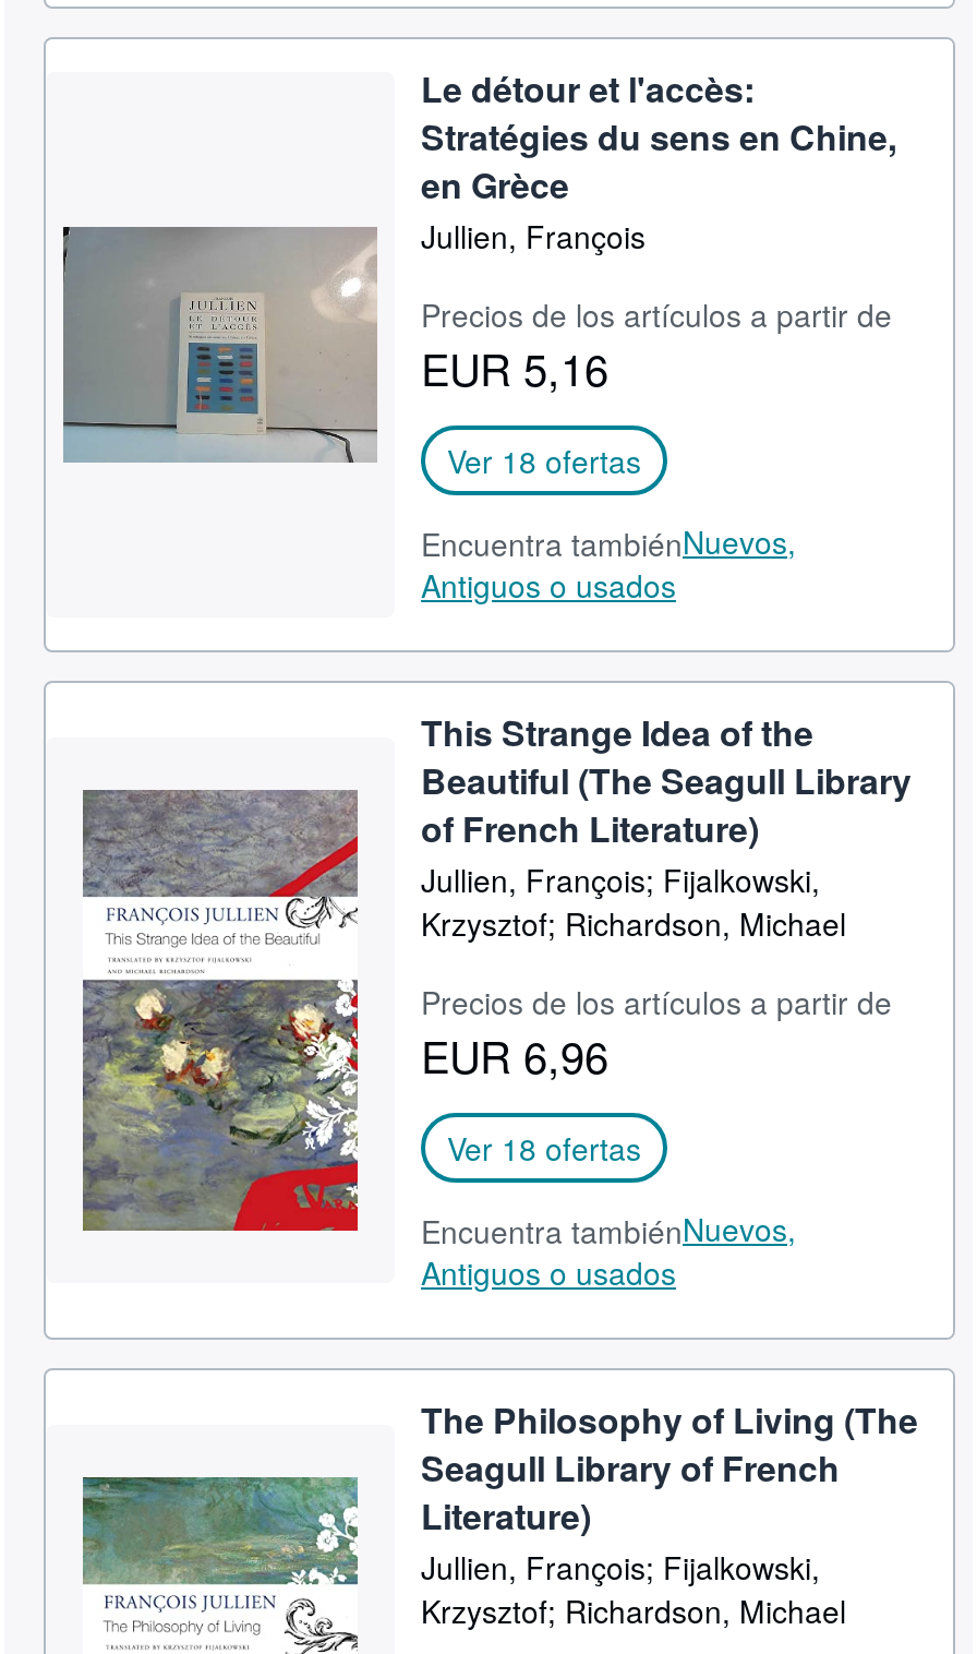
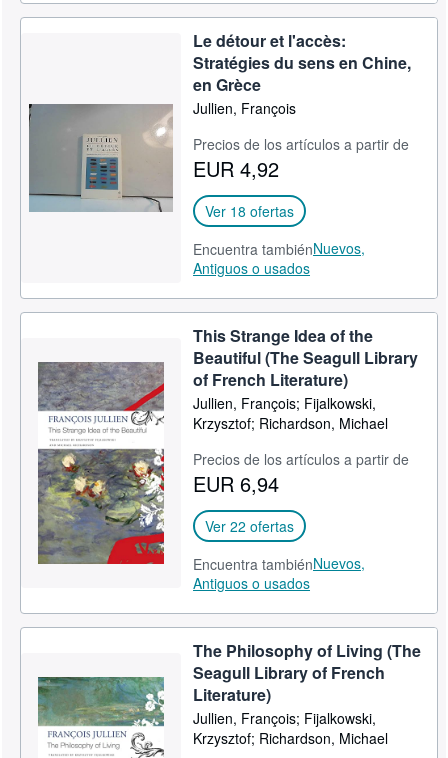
[421,336,608,399] EUR 5,16 -> [193,154,279,183] EUR 4,92
[421,1023,608,1087] EUR 6,96 -> [193,469,279,498] EUR 6,94
[447,1126,641,1170] Ver 18 ofertas -> [205,516,294,536] Ver 22 ofertas

